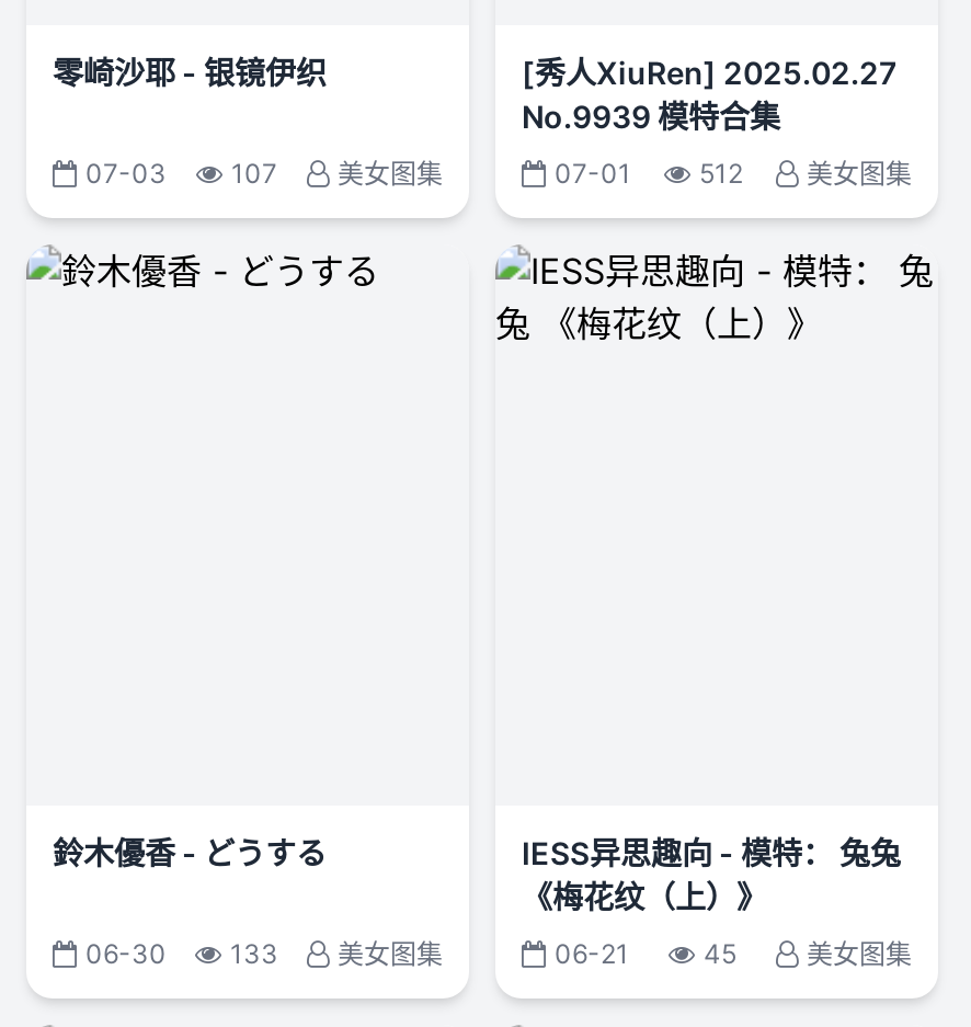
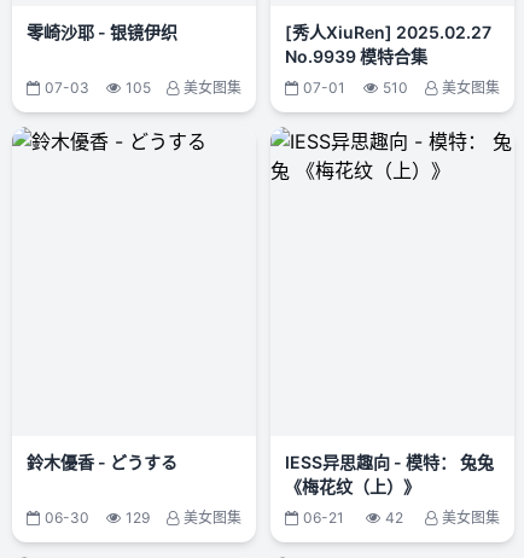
[85,157,443,190] 07-03 107 美女图集 -> [45,79,241,97] 07-03 105 美女图集
[699,157,912,190] 512 美女图集 -> [382,79,500,97] 510 美女图集
[85,937,443,970] 06-30 133 美女图集 -> [45,508,241,527] 06-30 129 美女图集
[704,937,736,970] 45 -> [385,508,403,527] 42

